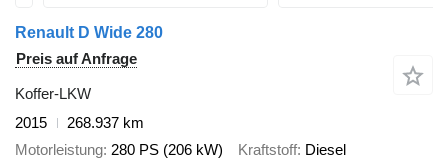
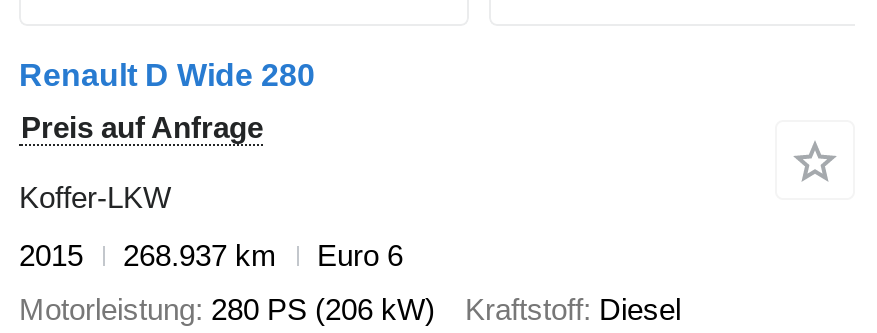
none -> [317,239,403,273] Euro 6

